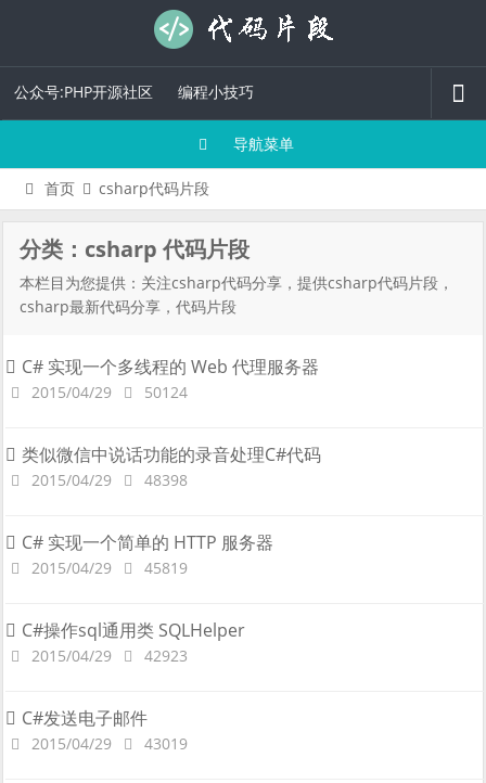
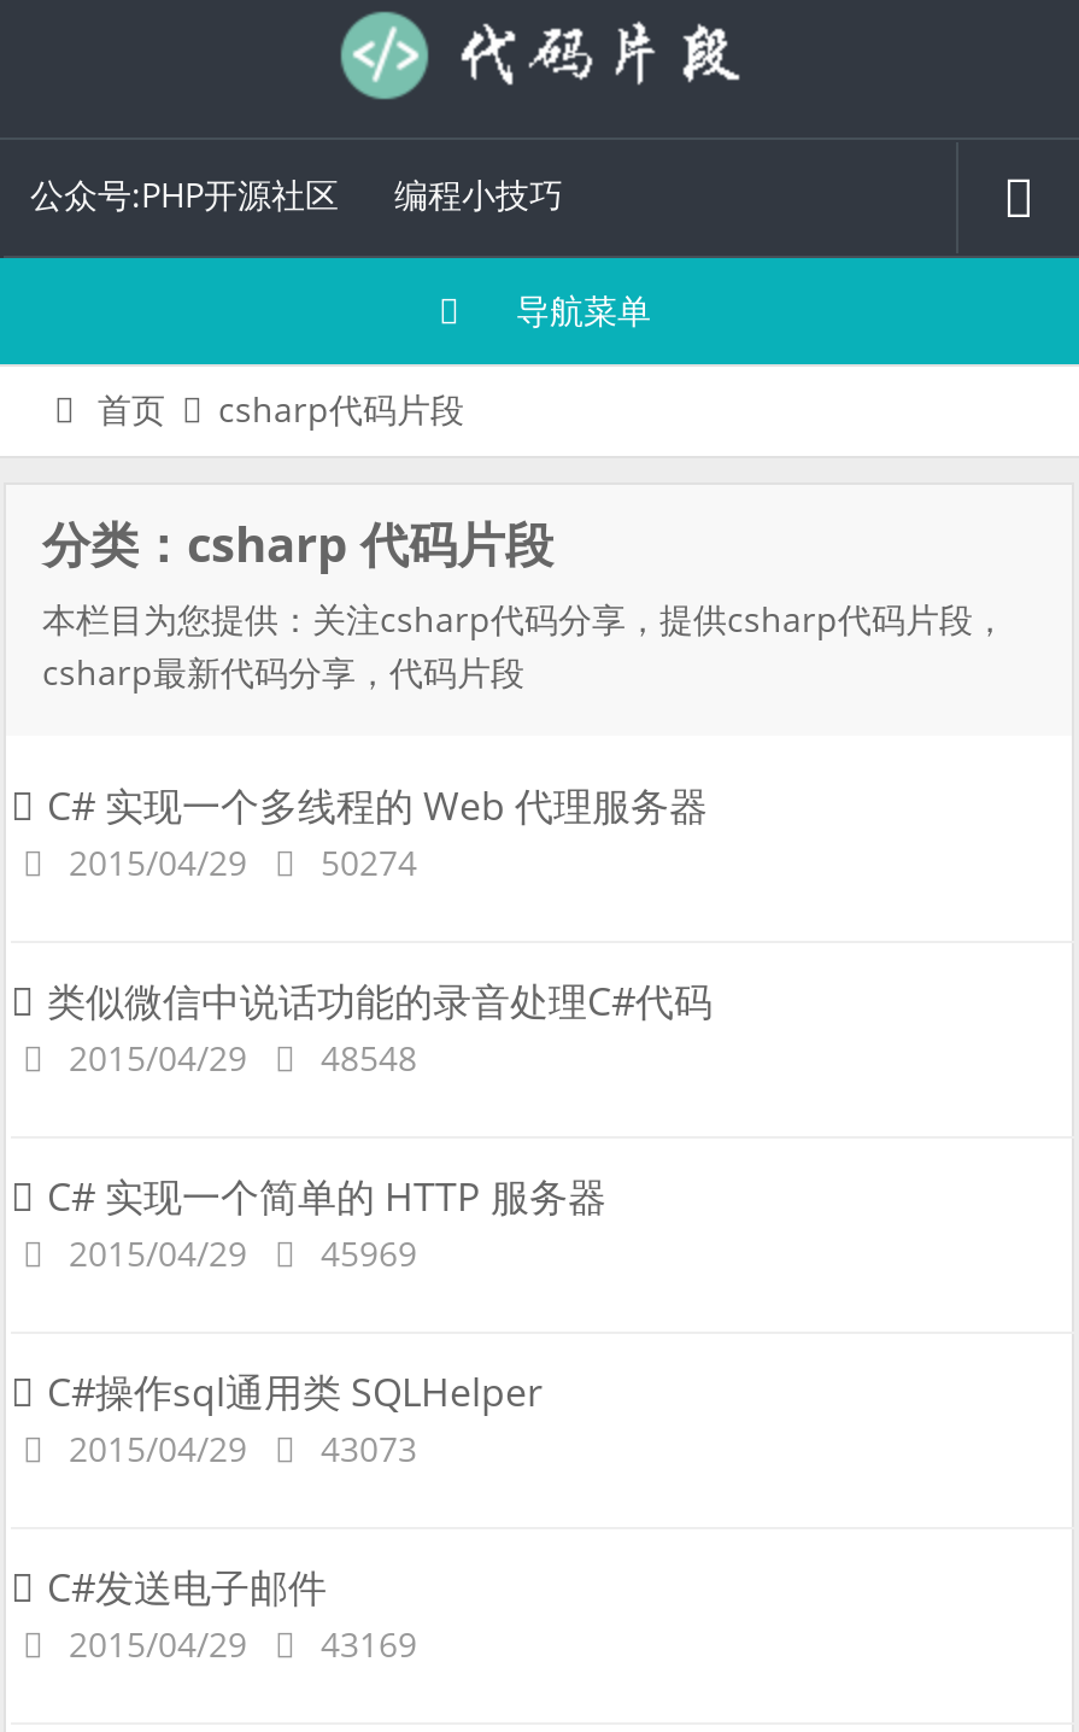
[31,382,188,402] 2015/04/29 50124 -> [69,839,417,885] 2015/04/29 50274
[31,470,188,490] 2015/04/29 48398 -> [69,1035,417,1081] 2015/04/29 48548
[31,557,188,578] 2015/04/29 45819 -> [69,1230,417,1276] 2015/04/29 45969
[31,645,188,666] 2015/04/29 42923 -> [69,1426,417,1471] 2015/04/29 43073
[31,733,188,754] 2015/04/29 43019 -> [69,1621,417,1667] 2015/04/29 43169

